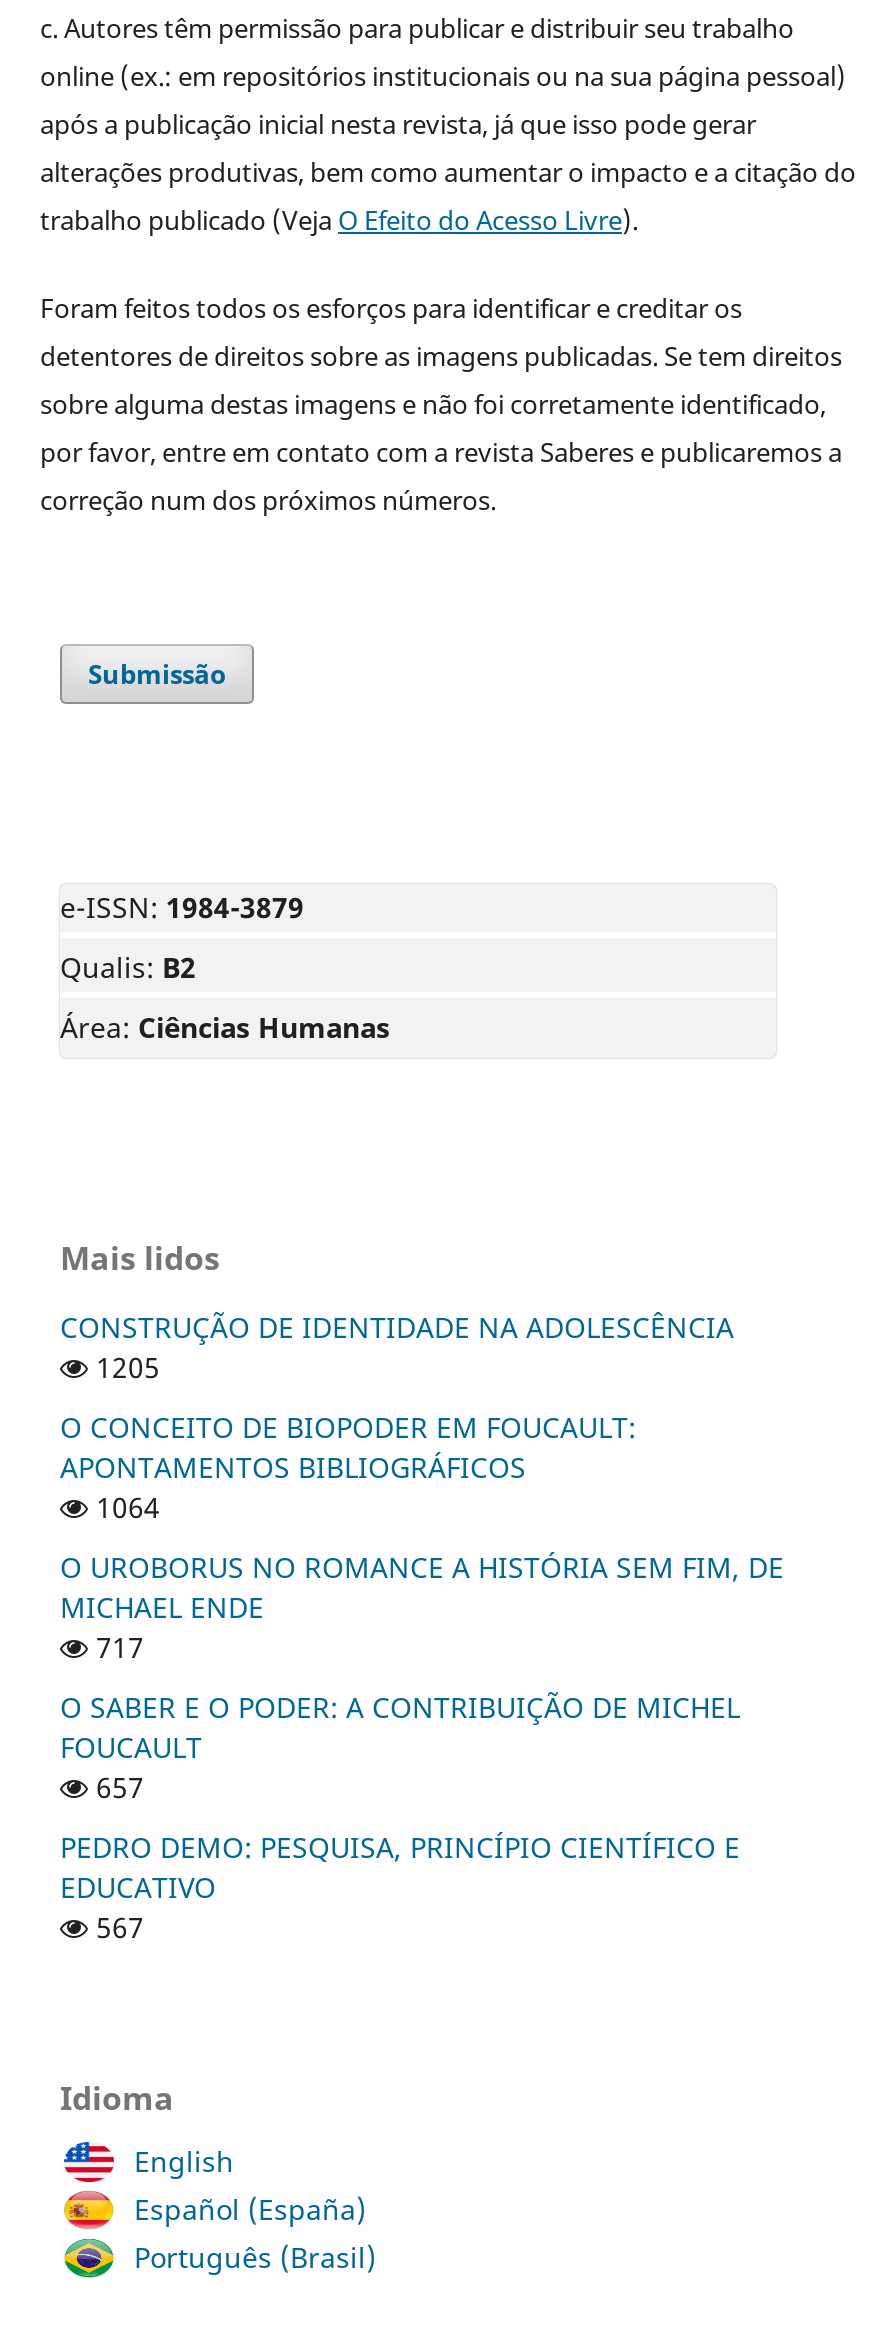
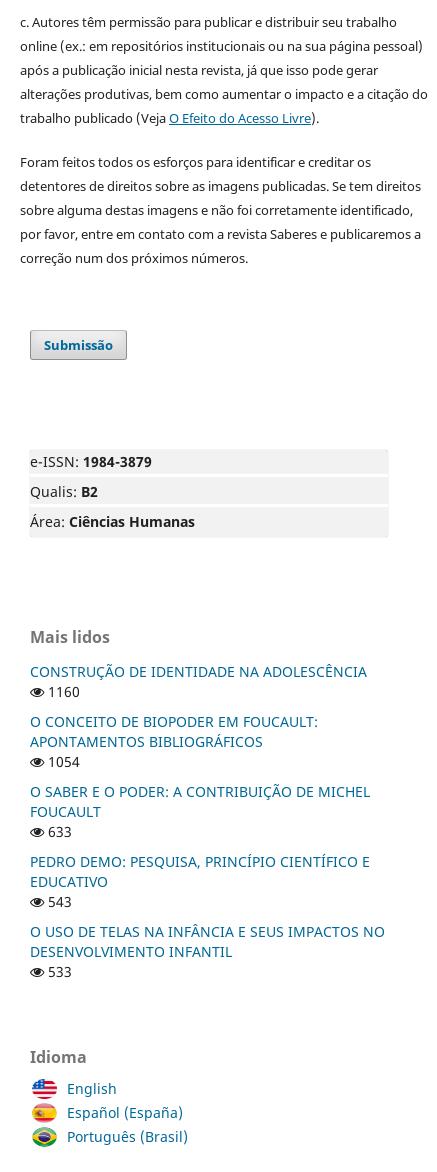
[88,1348,160,1386] 1205 -> [44,682,80,701] 1160
[60,1488,784,1666] 1064 | O UROBORUS NO ROMANCE A HISTÓRIA SEM FIM, DE | MICHAEL ENDE | 717 -> [44,752,80,771] 1054
moved [60,1688,740,1766] -> [30,782,370,821]: O SABER E O PODER: A CONTRIBUIÇÃO DE MICHEL | FOUCAULT
[88,1768,144,1806] 657 -> [44,822,72,841] 633
moved [60,1827,740,1905] -> [30,852,370,891]: PEDRO DEMO: PESQUISA, PRINCÍPIO CIENTÍFICO E | EDUCATIVO
[88,1907,144,1945] 567 -> [30,892,385,981] 543 | O USO DE TELAS NA INFÂNCIA E SEUS IMPACTOS NO | DESENVOLVIMENTO INFANTIL | 533

